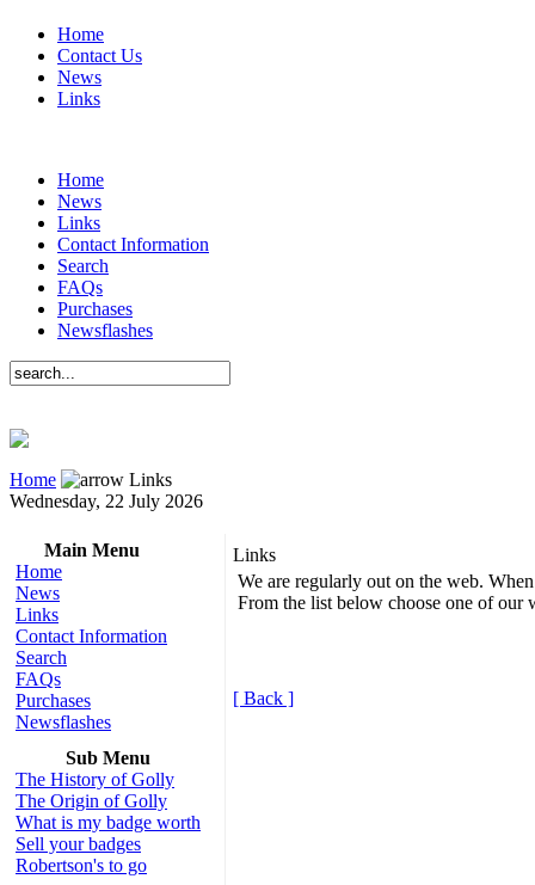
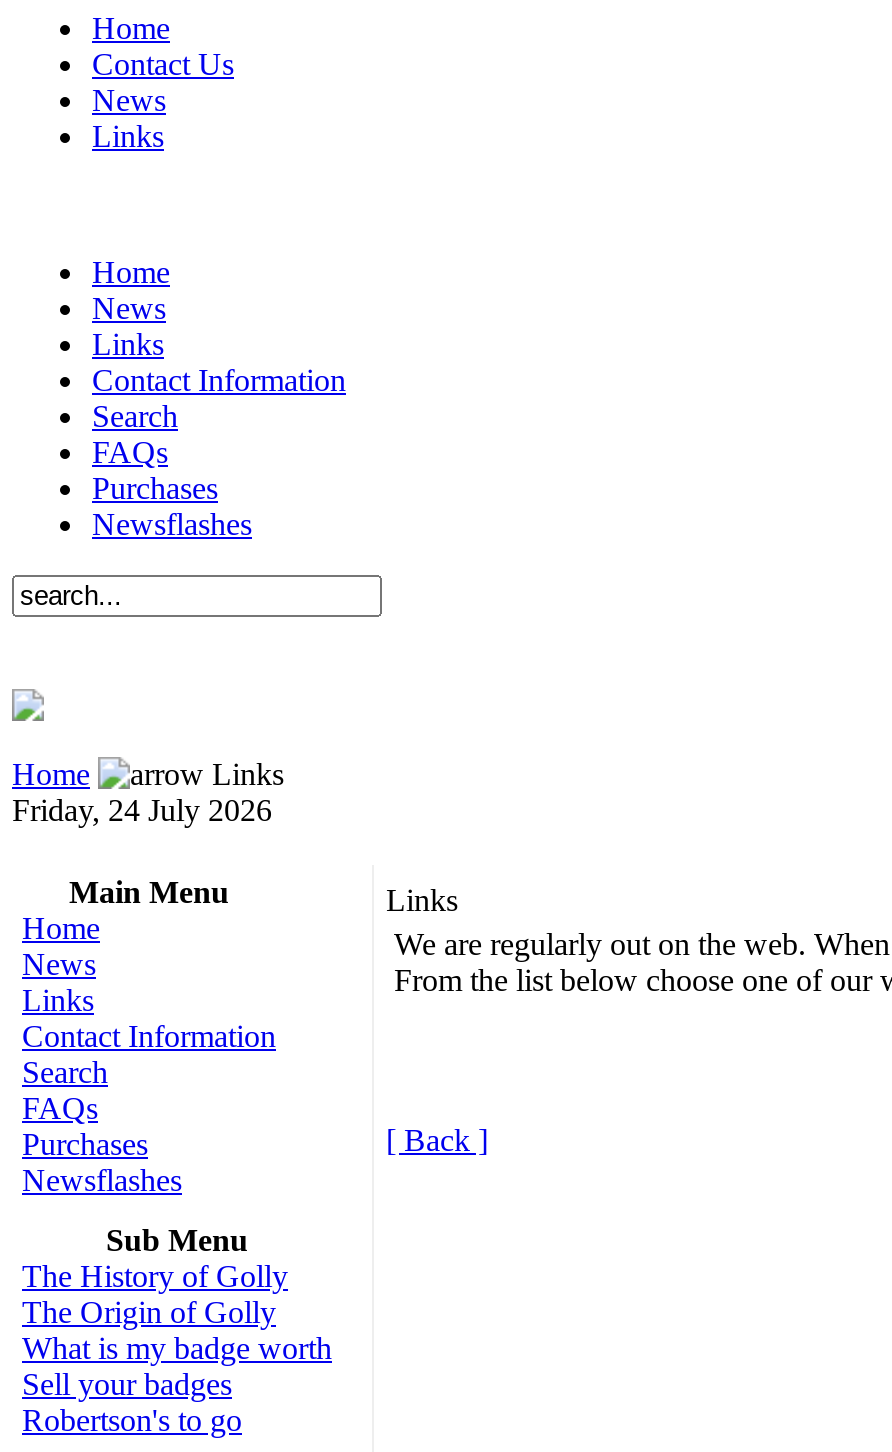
[10,491,203,511] Wednesday, 22 July 2026 -> [12,793,272,827] Friday, 24 July 2026

